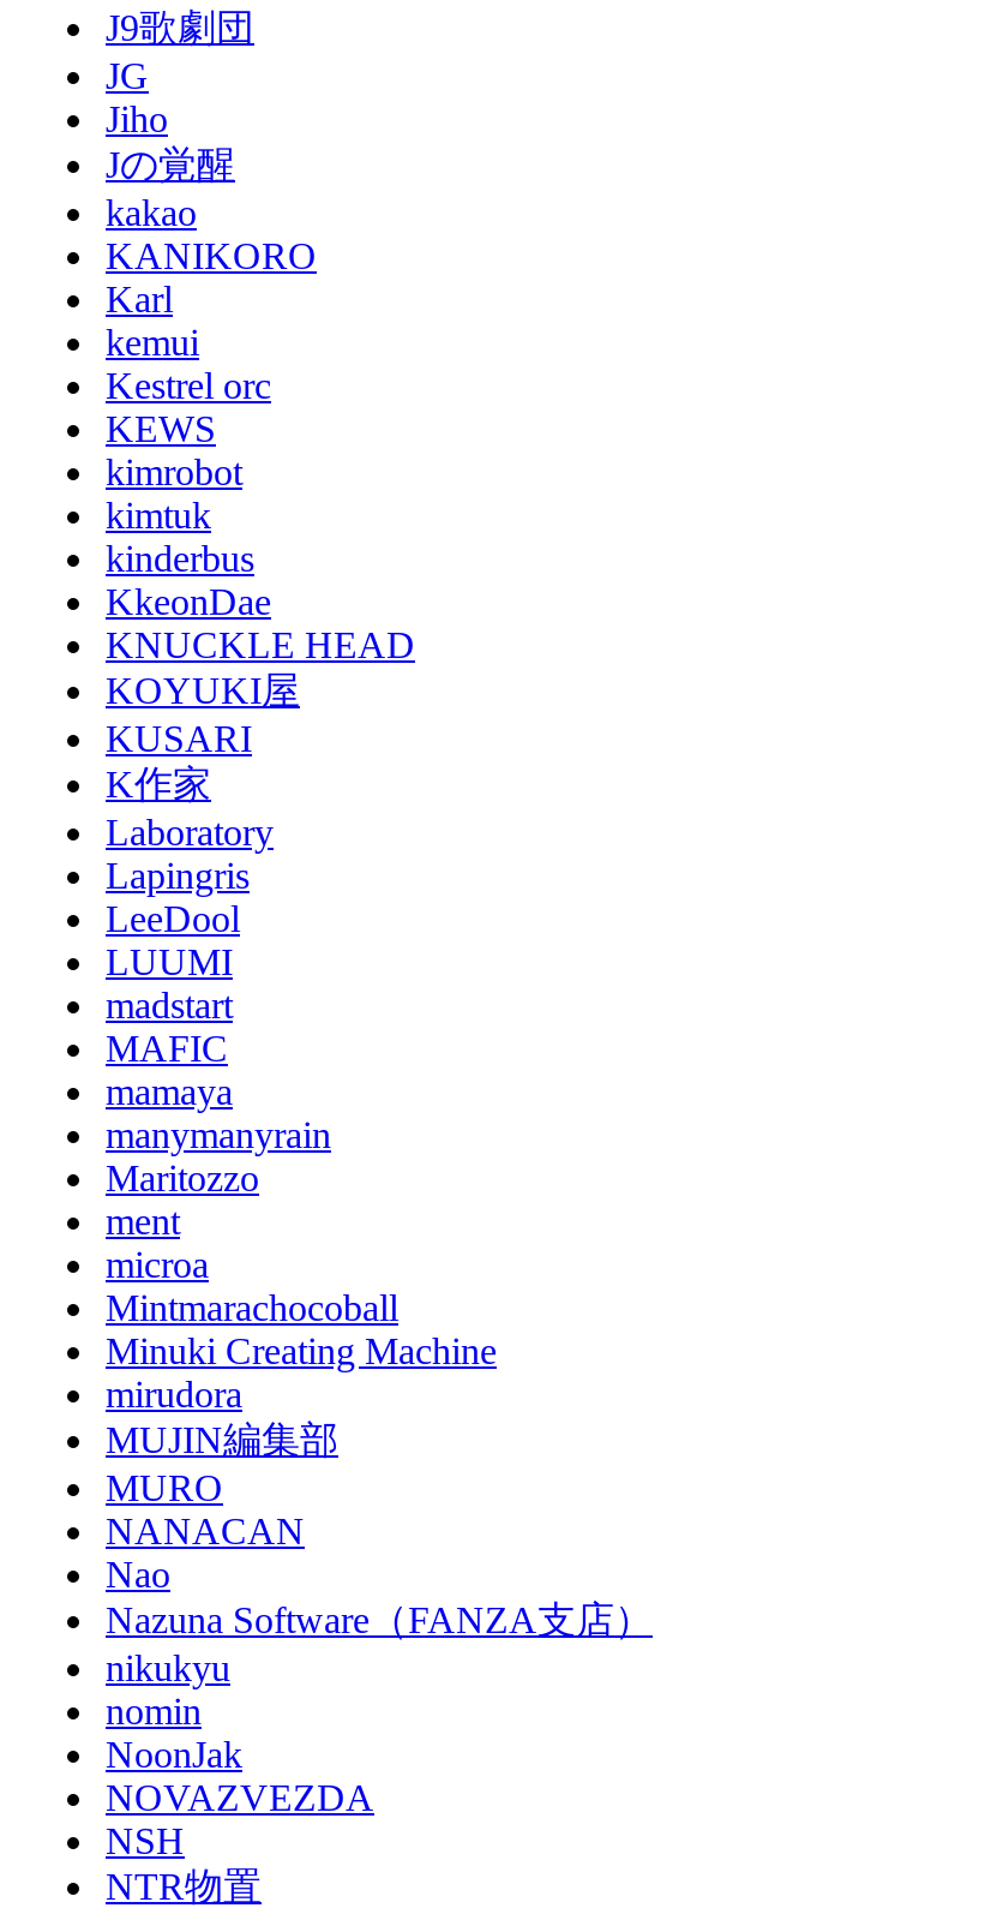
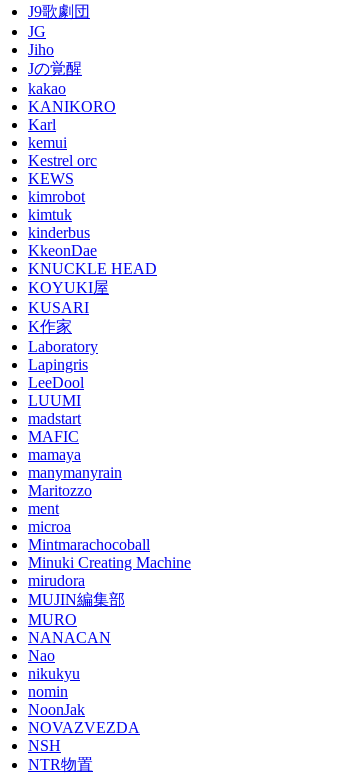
[106,1599,653,1640] Nazuna Software（FANZA支店） -> none

